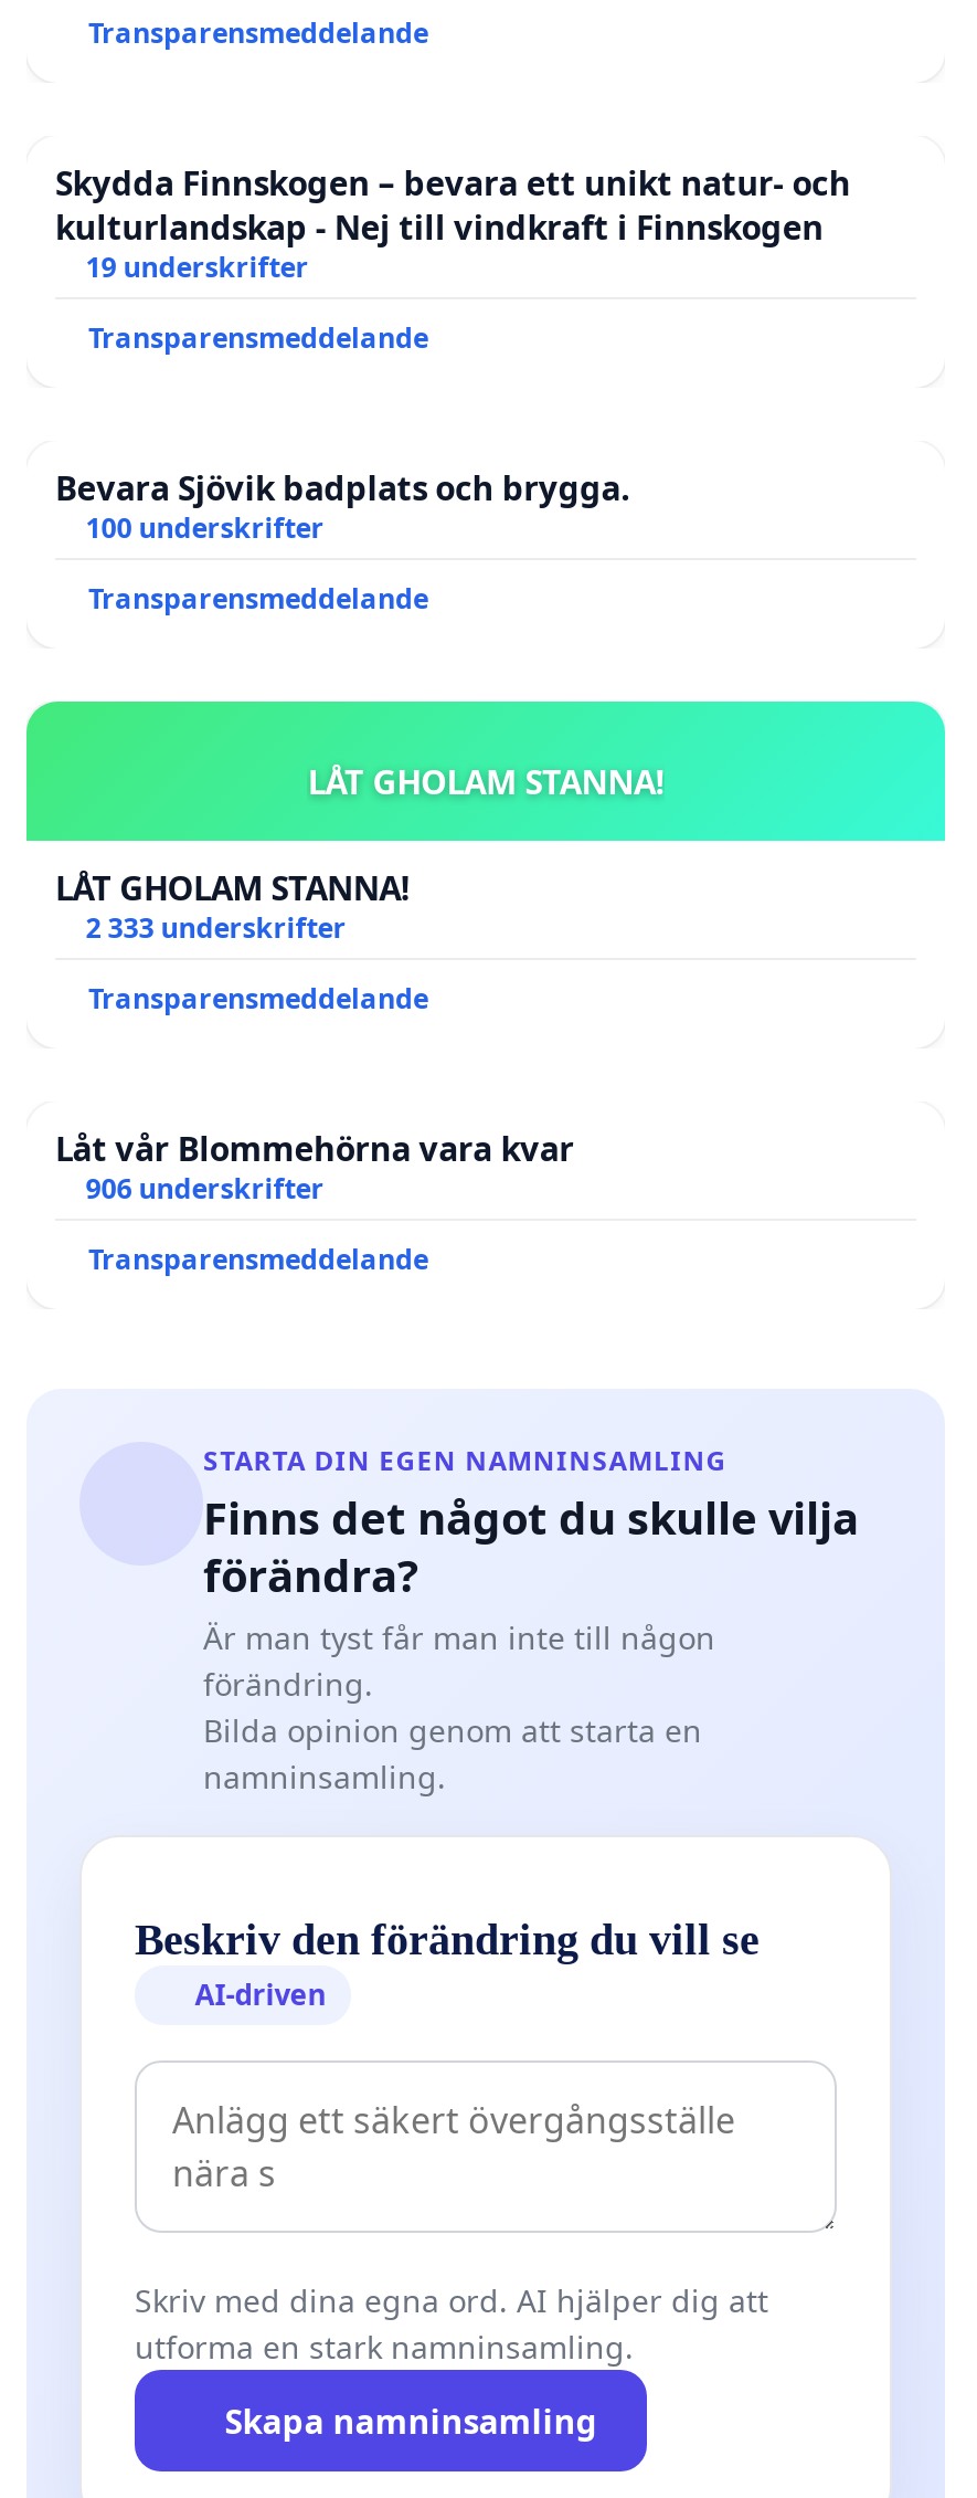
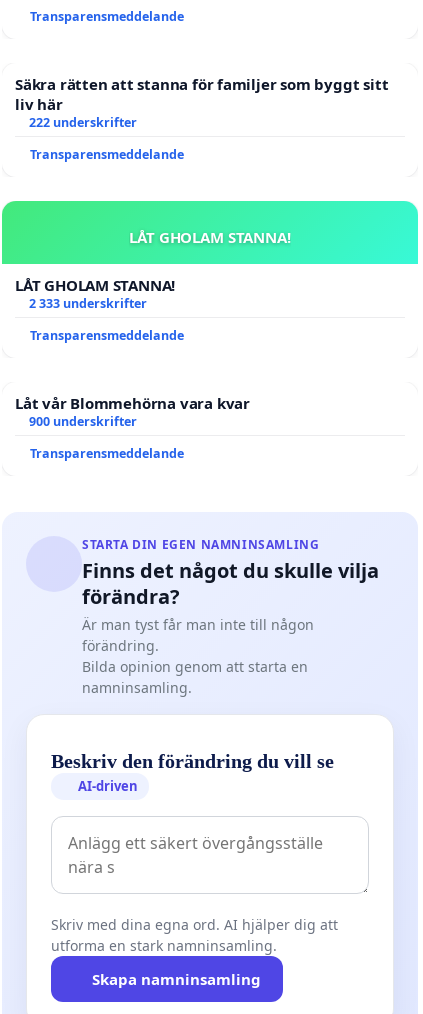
[55,161,850,548] Skydda Finnskogen – bevara ett unikt natur- och | kulturlandskap - Nej till vindkraft i Finnskogen | 19 underskrifter | Transparensmeddelande | Bevara Sjövik badplats och brygga. | 100 underskrifter -> [15,74,388,131] Säkra rätten att stanna för familjer som byggt sitt | liv här | 222 underskrifter
[86,1171,324,1208] 906 underskrifter -> [29,413,137,430] 900 underskrifter

